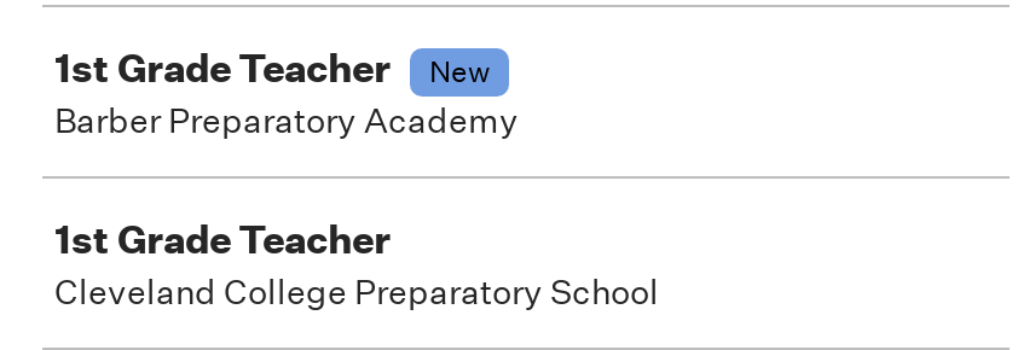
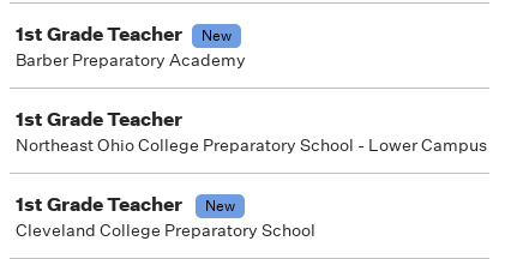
none -> [16,134,487,216] Northeast Ohio College Preparatory School - Lower Campus | 1st Grade Teacher | New

